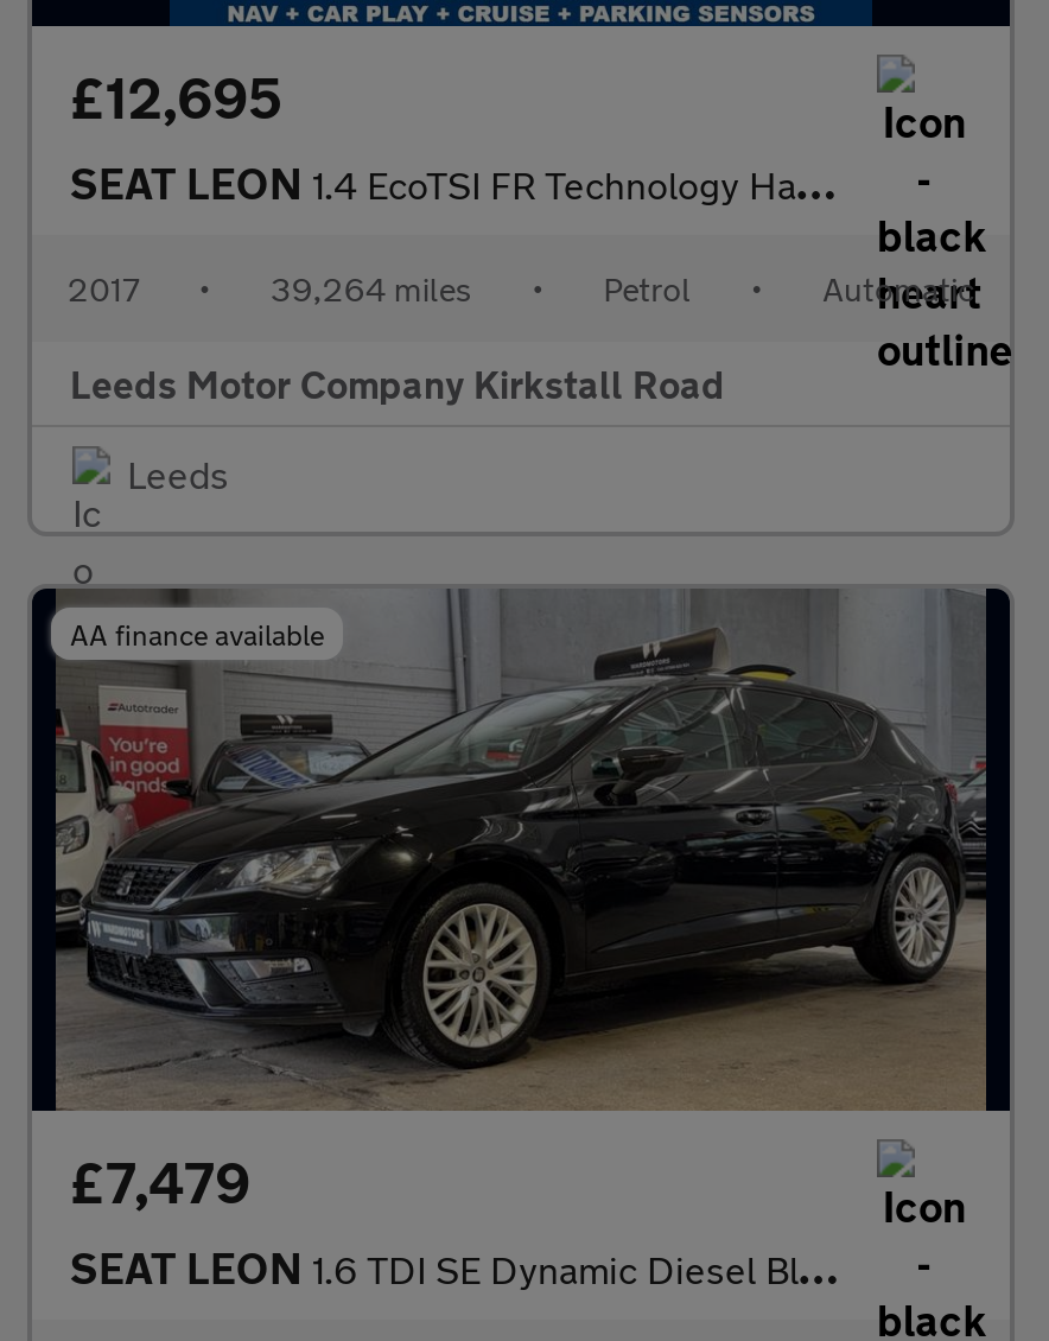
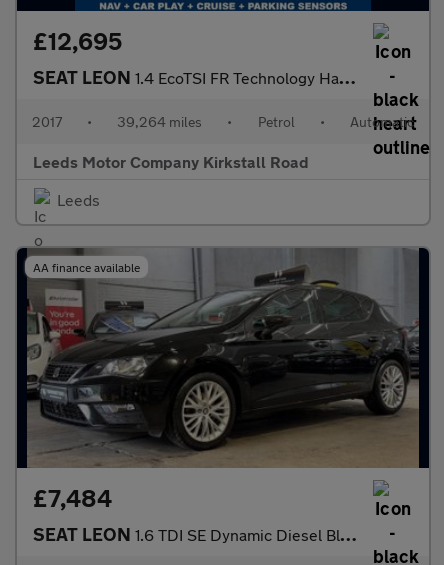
[70,1149,250,1215] £7,479 -> [33,484,112,512] £7,484

